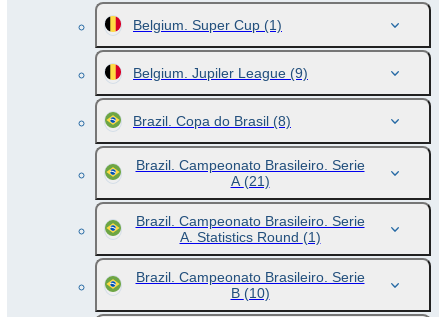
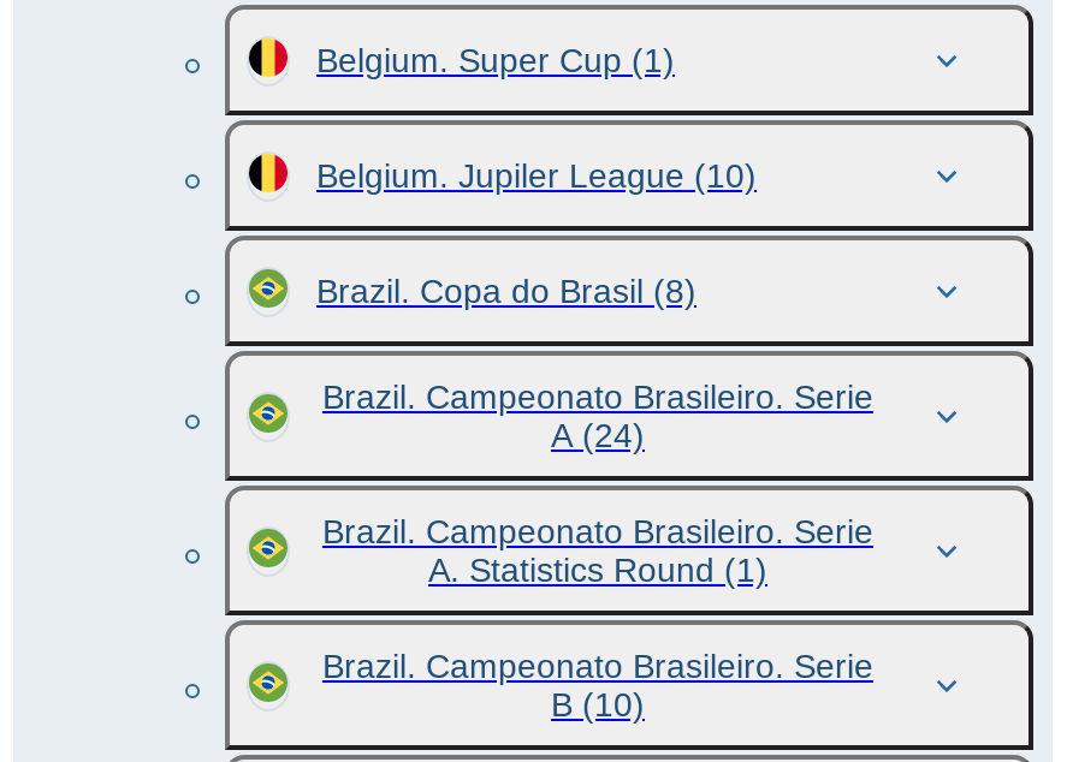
[133,65,308,81] Belgium. Jupiler League (9) -> [316,156,757,195] Belgium. Jupiler League (10)
[230,173,269,189] A (21) -> [551,416,645,454] A (24)

